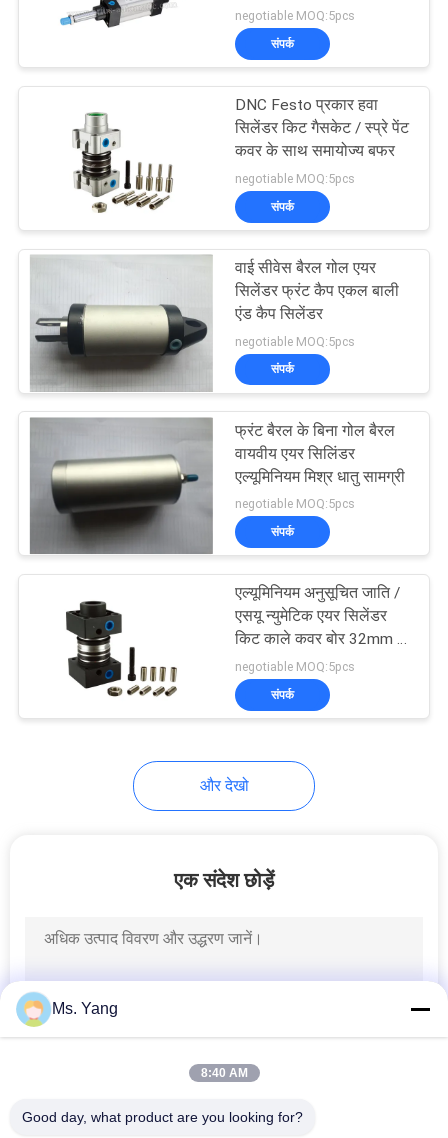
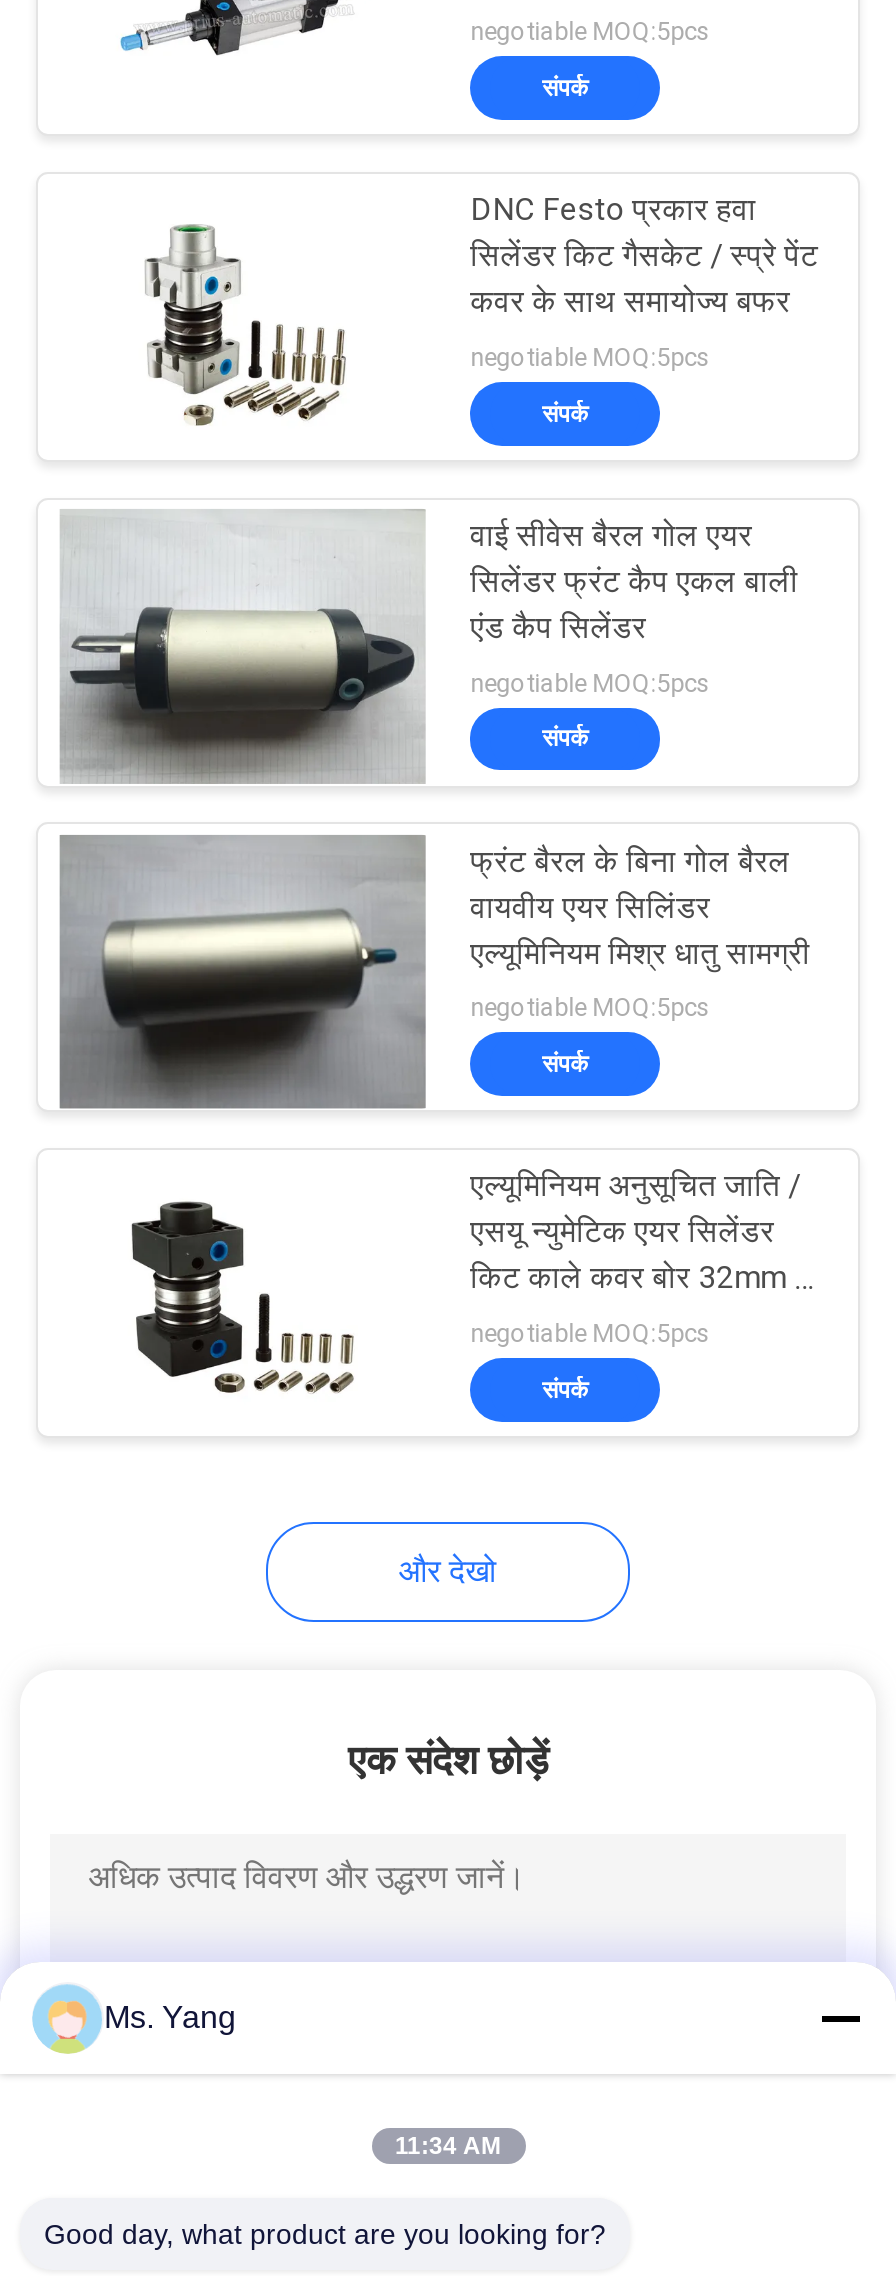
[200,1066,247,1080] 8:40 AM -> [395,2132,501,2160] 11:34 AM

